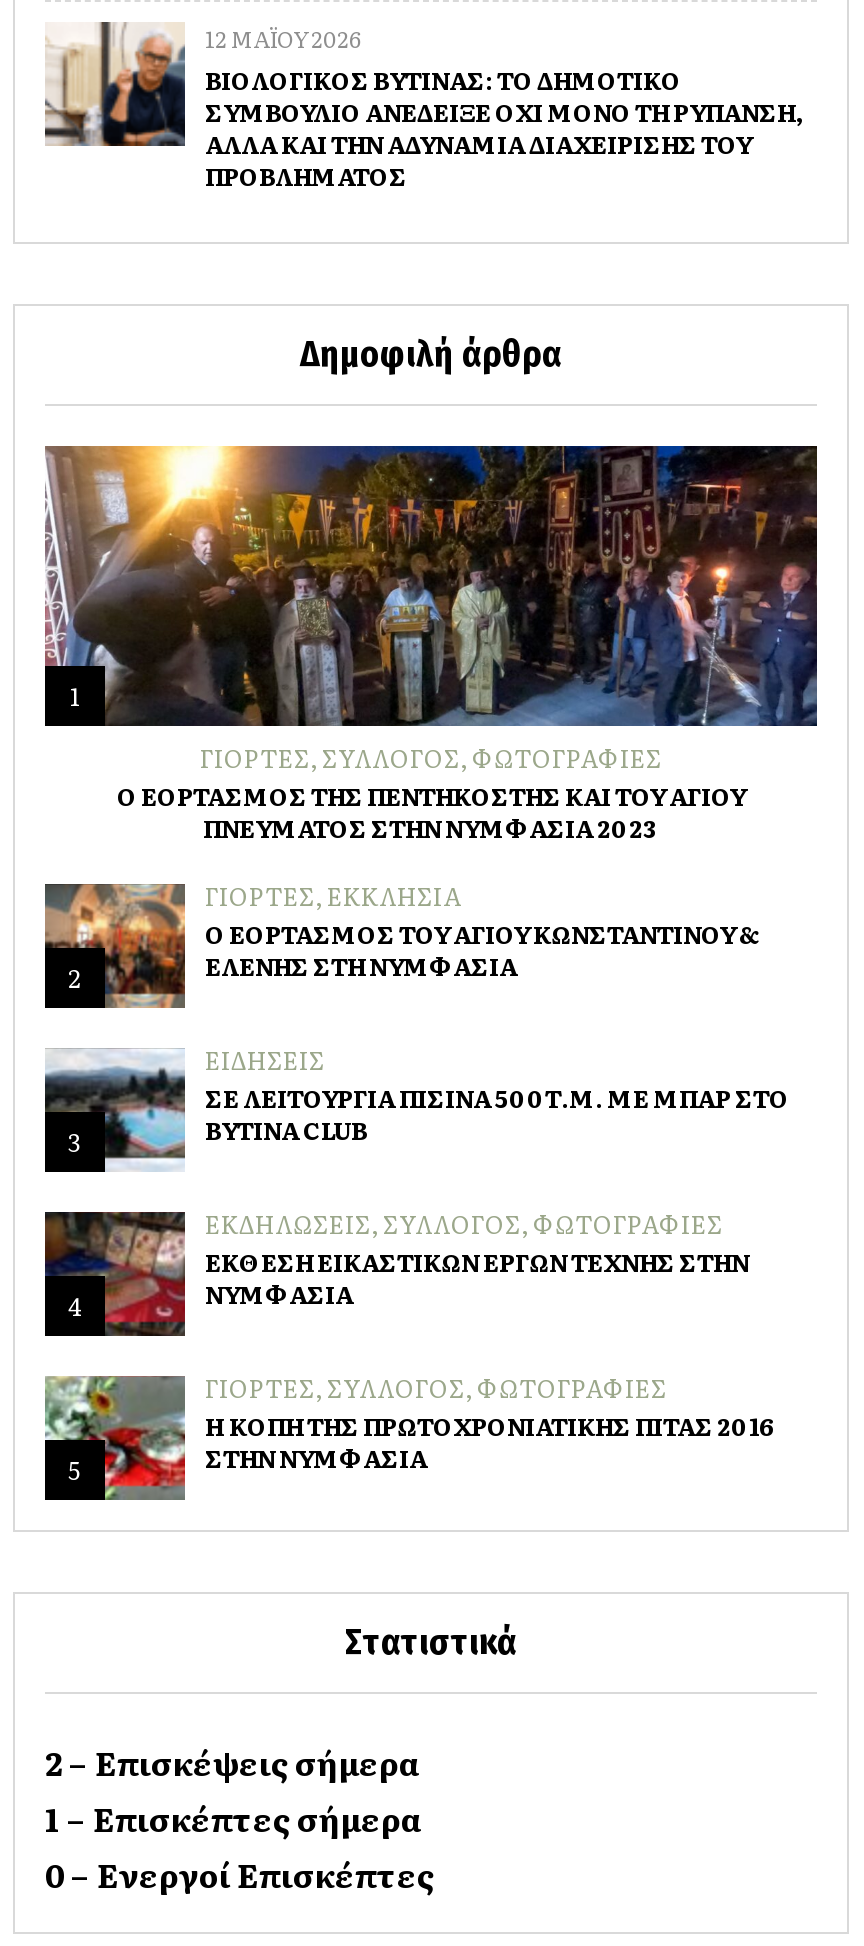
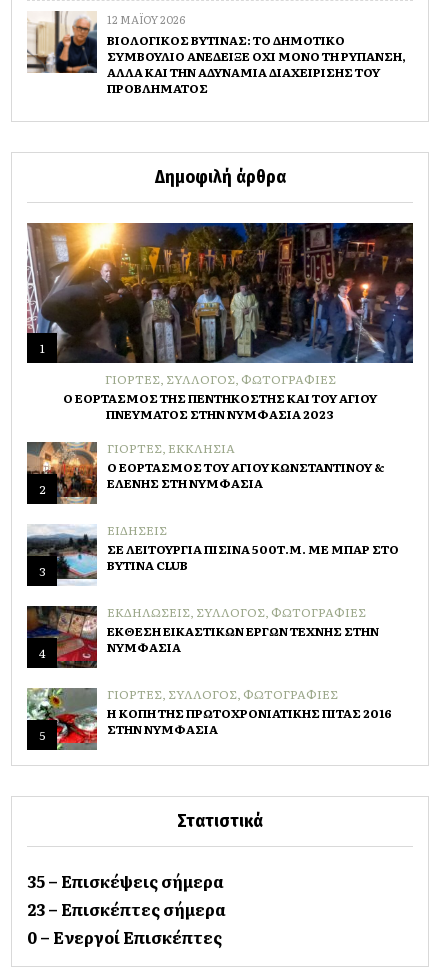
[45,1738,421,1786] 2 – Επισκέψεις σήμερα -> [27,869,224,893] 35 – Επισκέψεις σήμερα
[45,1794,423,1842] 1 – Επισκέπτες σήμερα -> [27,897,226,921] 23 – Επισκέπτες σήμερα

